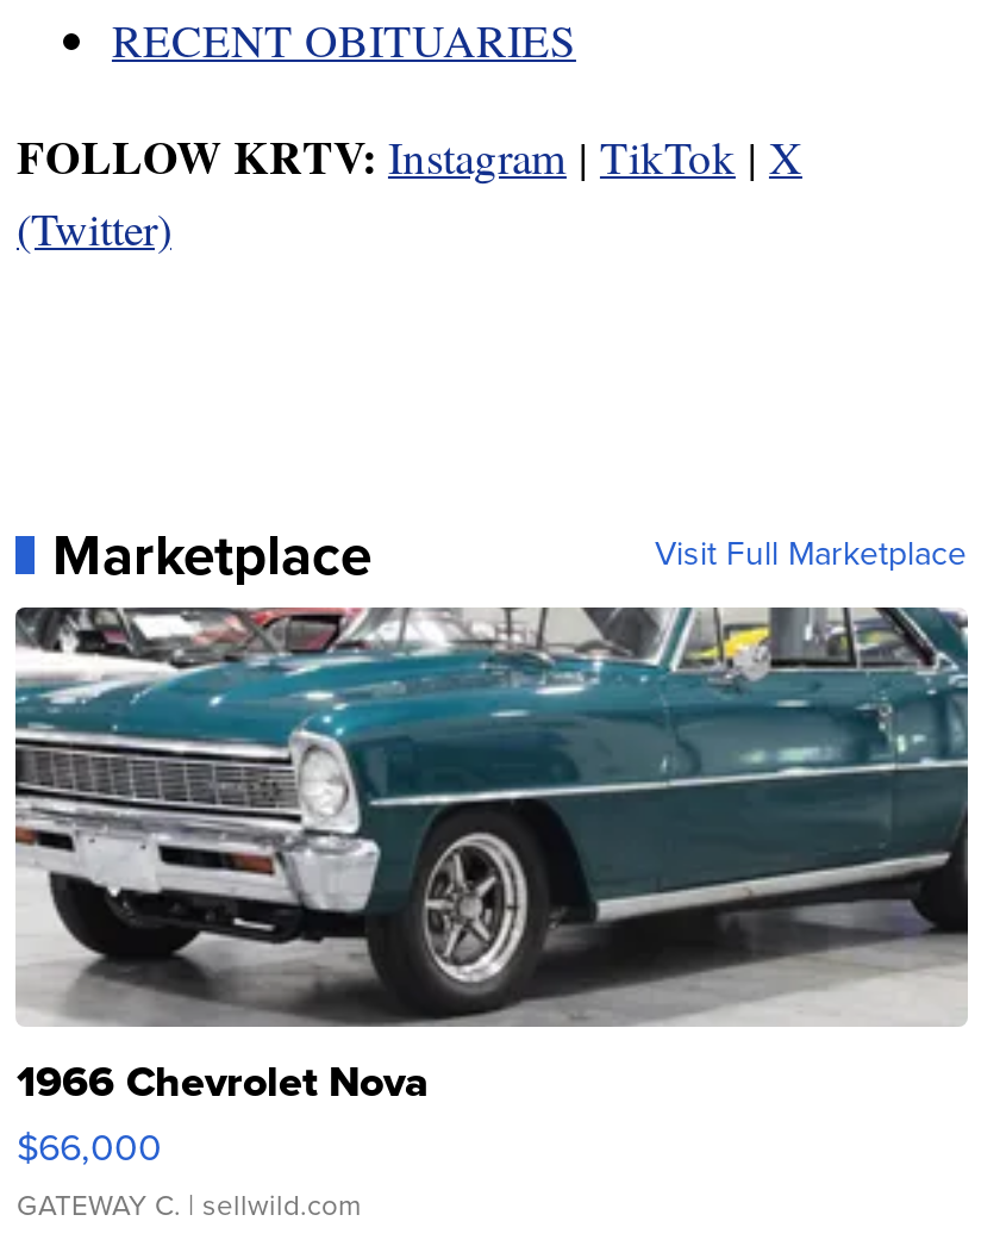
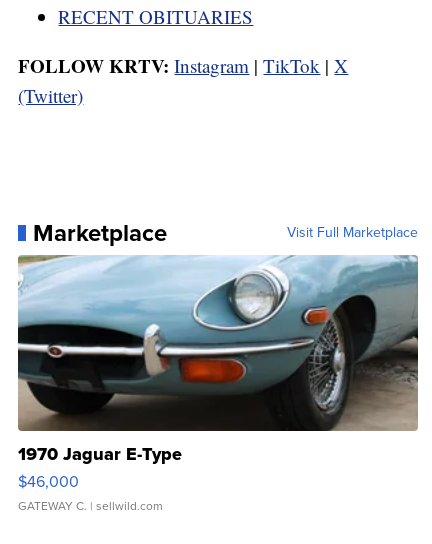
[15,605,968,1175] [image] | 1966 Chevrolet Nova | $66,000 -> [17,255,418,493] [image] | 1970 Jaguar E-Type | $46,000

